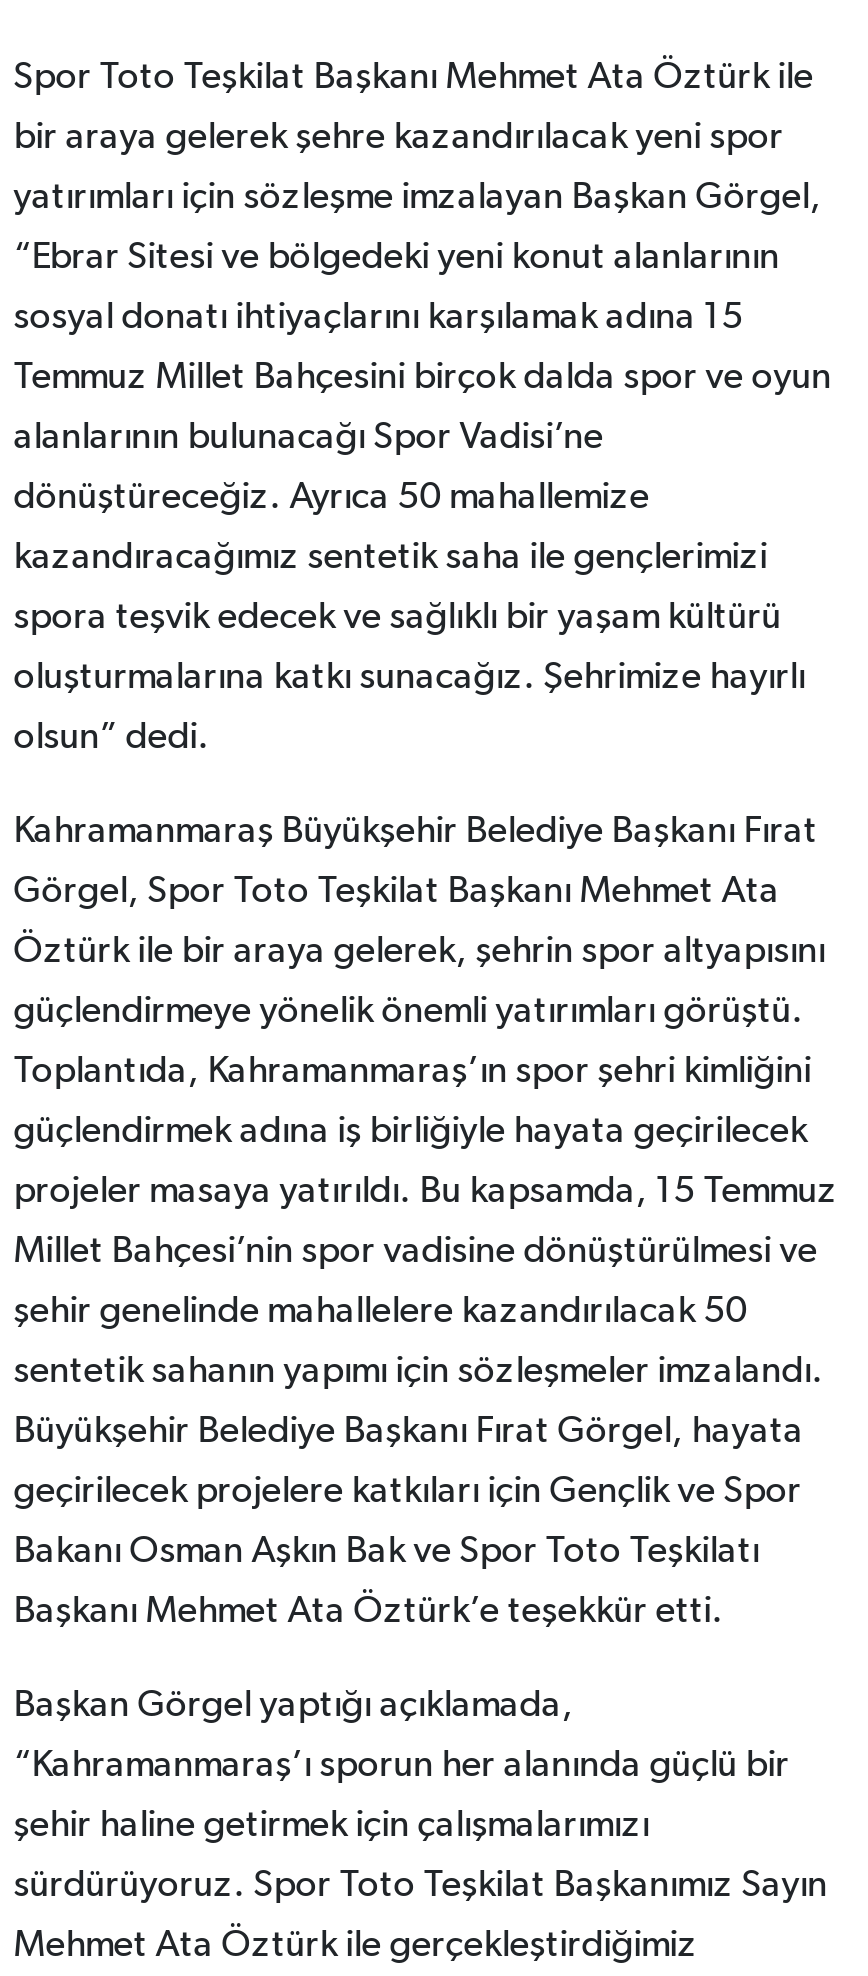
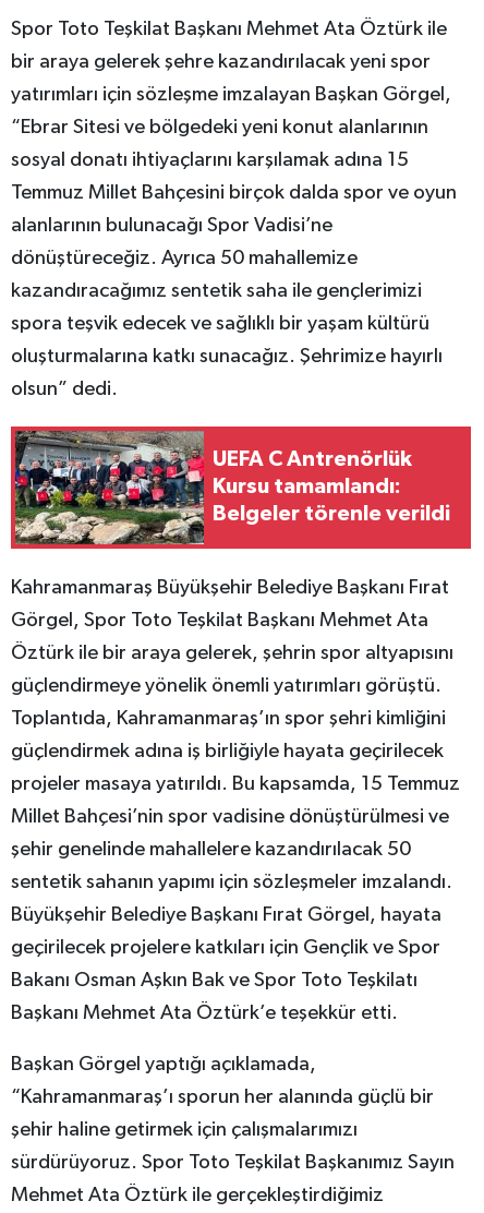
none -> [10,425,472,550] [image] | UEFA C Antrenörlük | Kursu tamamlandı: | Belgeler törenle verildi

